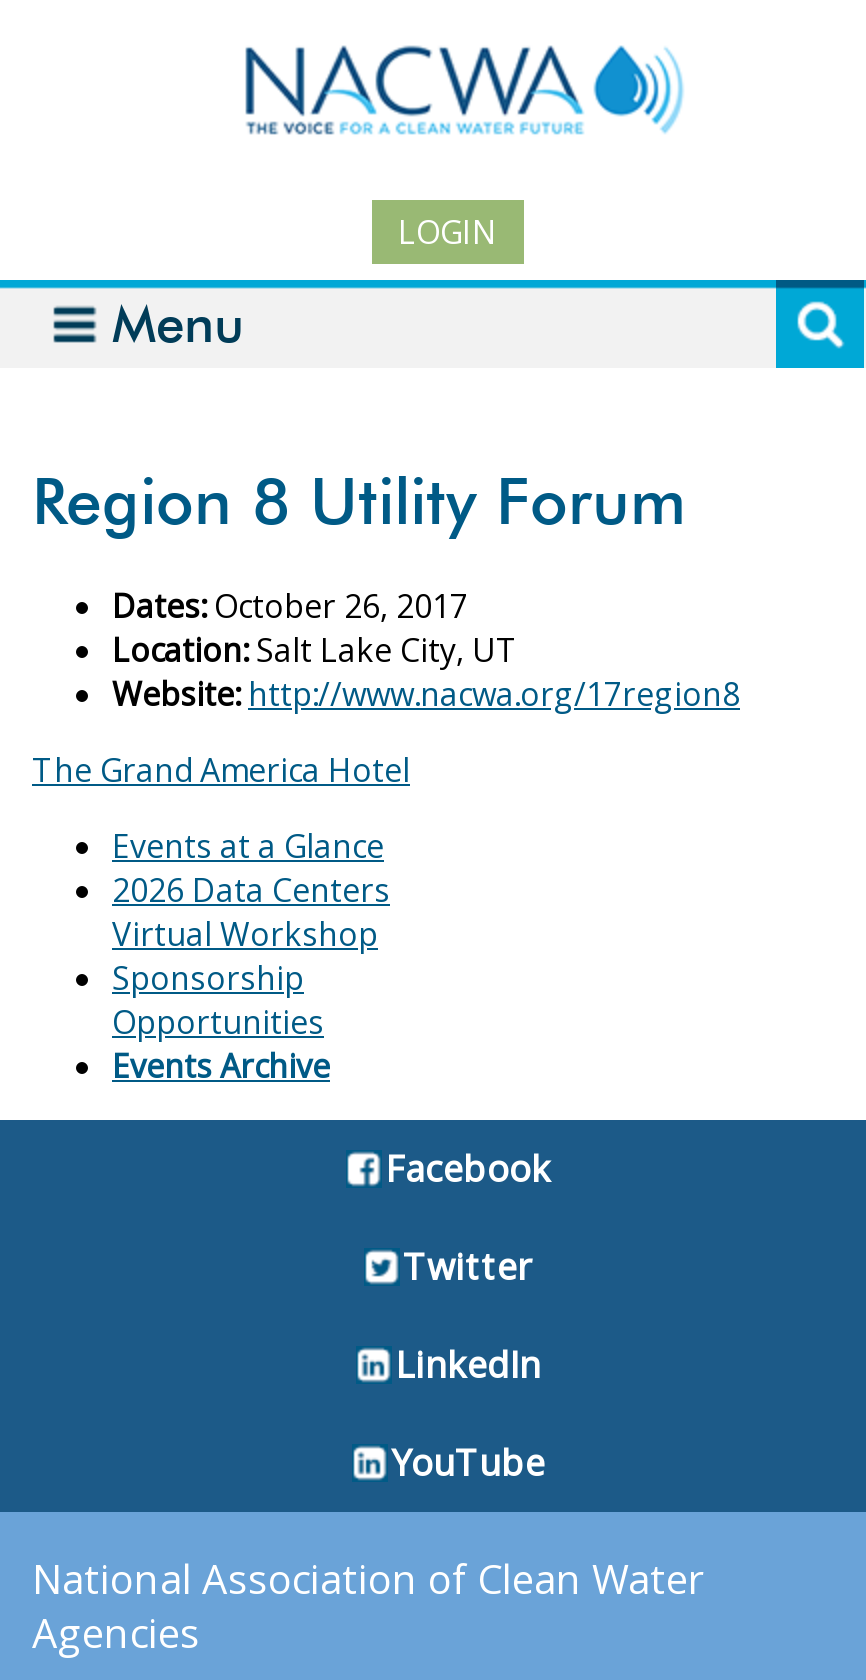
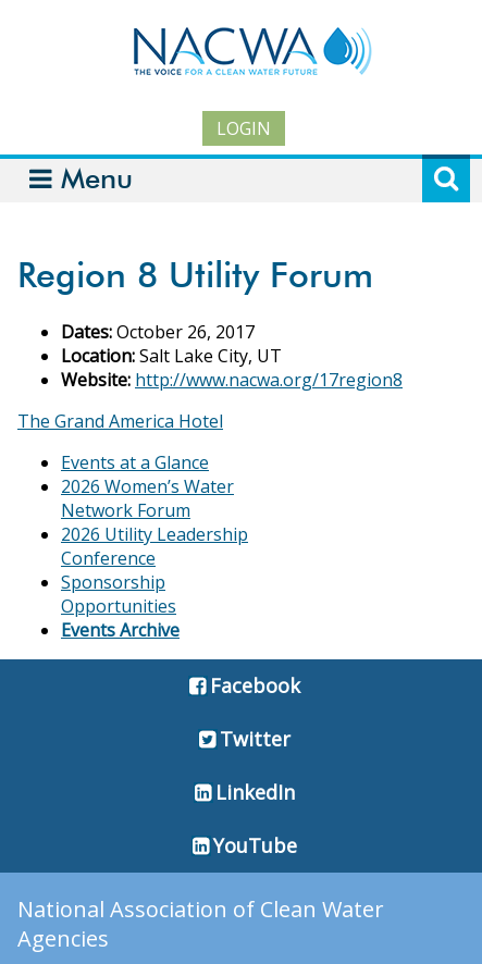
[112,867,390,955] 2026 Data Centers | Virtual Workshop -> [61,474,248,570] 2026 Women’s Water | Network Forum | 2026 Utility Leadership | Conference

